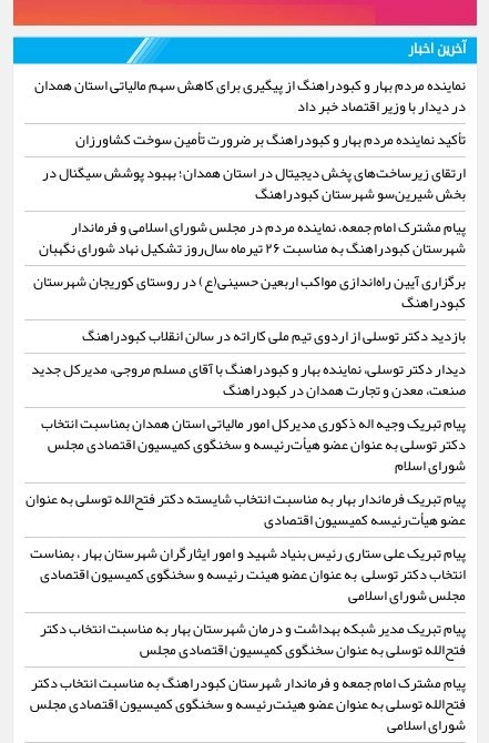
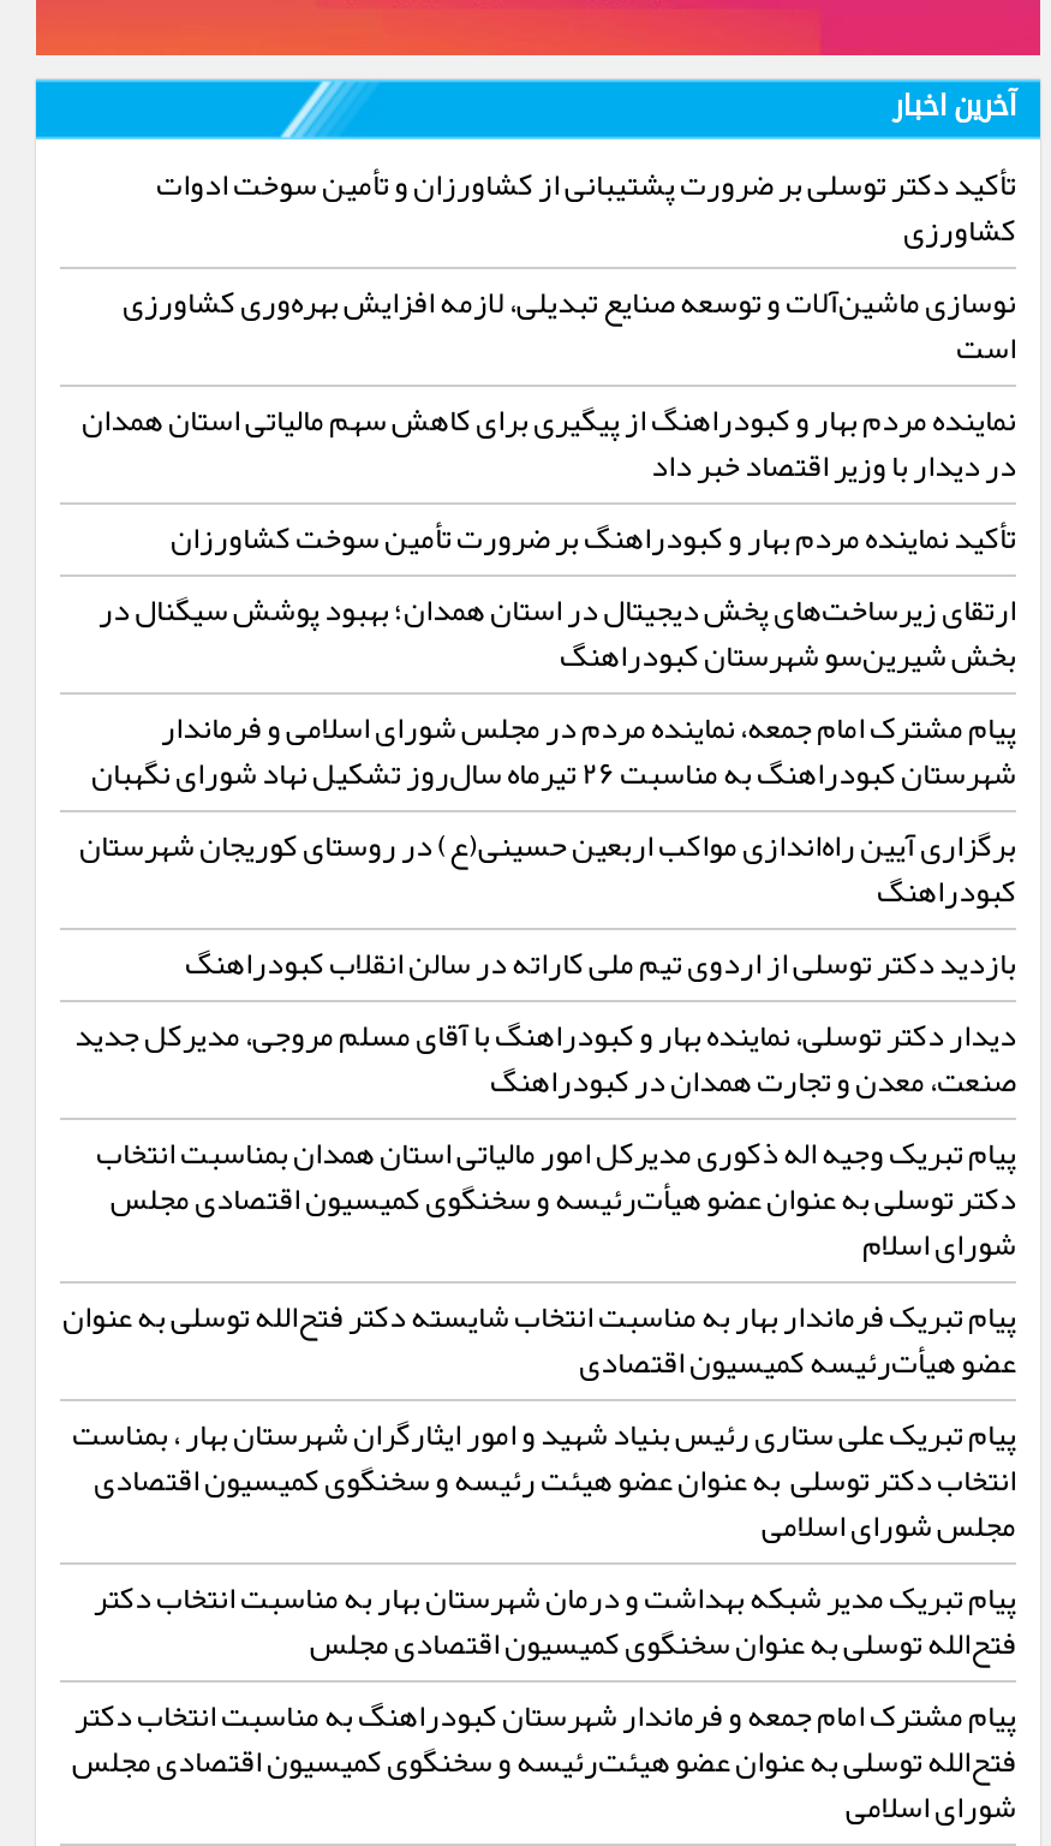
none -> [123,155,1016,380] تأکید دکتر توسلی بر ضرورت پشتیبانی از کشاورزان و تأمین سوخت ادوات | کشاورزی | نوسازی ماشین‌آلات و توسعه صنایع تبدیلی، لازمه افزایش بهره‌وری کشاورزی | است

